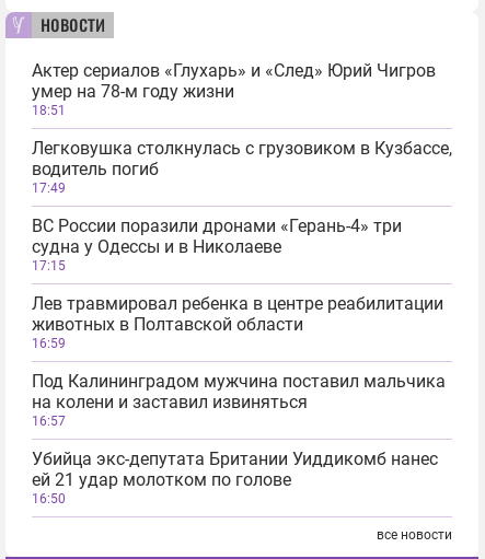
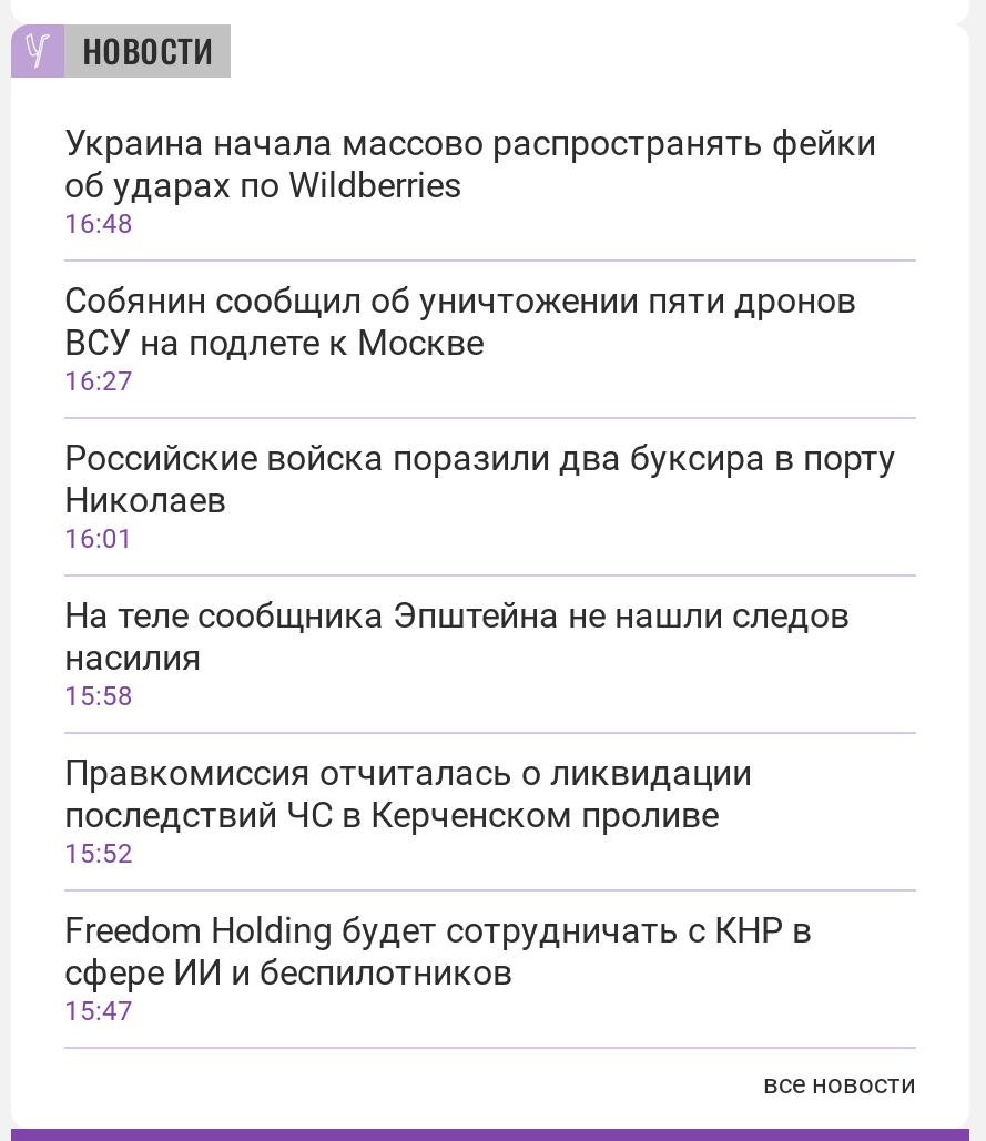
[32,60,436,118] Актер сериалов «Глухарь» и «След» Юрий Чигров | умер на 78-м году жизни | 18:51 -> [64,122,876,240] Украина начала массово распространять фейки | об ударах по Wildberries | 16:48
[32,138,452,196] Легковушка столкнулась с грузовиком в Кузбассе, | водитель погиб | 17:49 -> [64,280,856,397] Собянин сообщил об уничтожении пяти дронов | ВСУ на подлете к Москве | 16:27
[32,216,402,274] ВС России поразили дронами «Герань-4» три | судна у Одессы и в Николаеве | 17:15 -> [64,437,896,555] Российские войска поразили два буксира в порту | Николаев | 16:01
[32,293,443,351] Лев травмировал ребенка в центре реабилитации | животных в Полтавской области | 16:59 -> [64,595,850,712] На теле сообщника Эпштейна не нашли следов | насилия | 15:58
[32,371,446,429] Под Калининградом мужчина поставил мальчика | на колени и заставил извиняться | 16:57 -> [64,752,752,870] Правкомиссия отчиталась о ликвидации | последствий ЧС в Керченском проливе | 15:52
[32,449,438,507] Убийца экс-депутата Британии Уиддикомб нанес | ей 21 удар молотком по голове | 16:50 -> [64,909,812,1027] Freedom Holding будет сотрудничать с КНР в | сфере ИИ и беспилотников | 15:47

